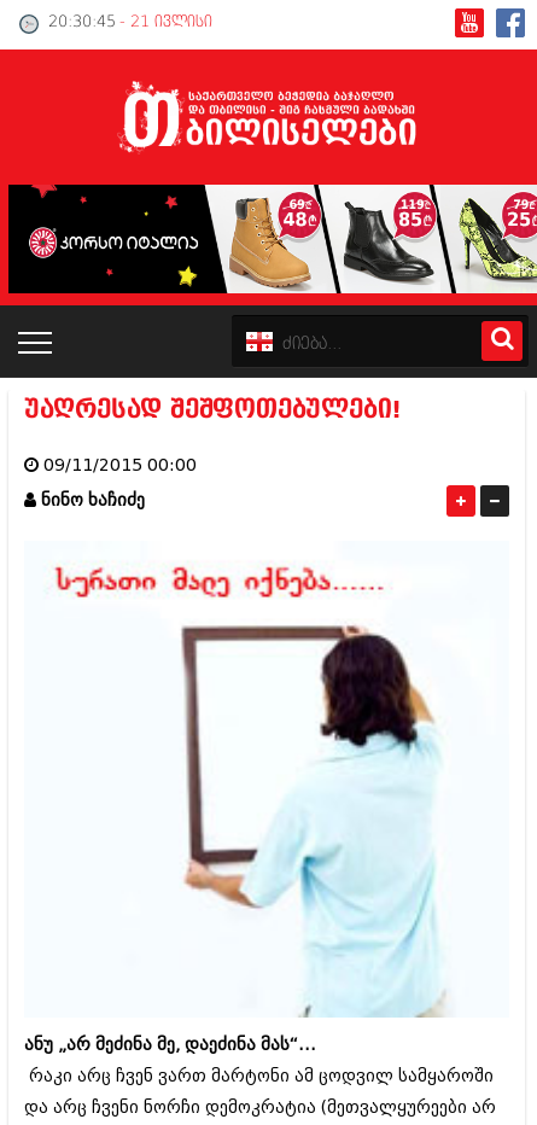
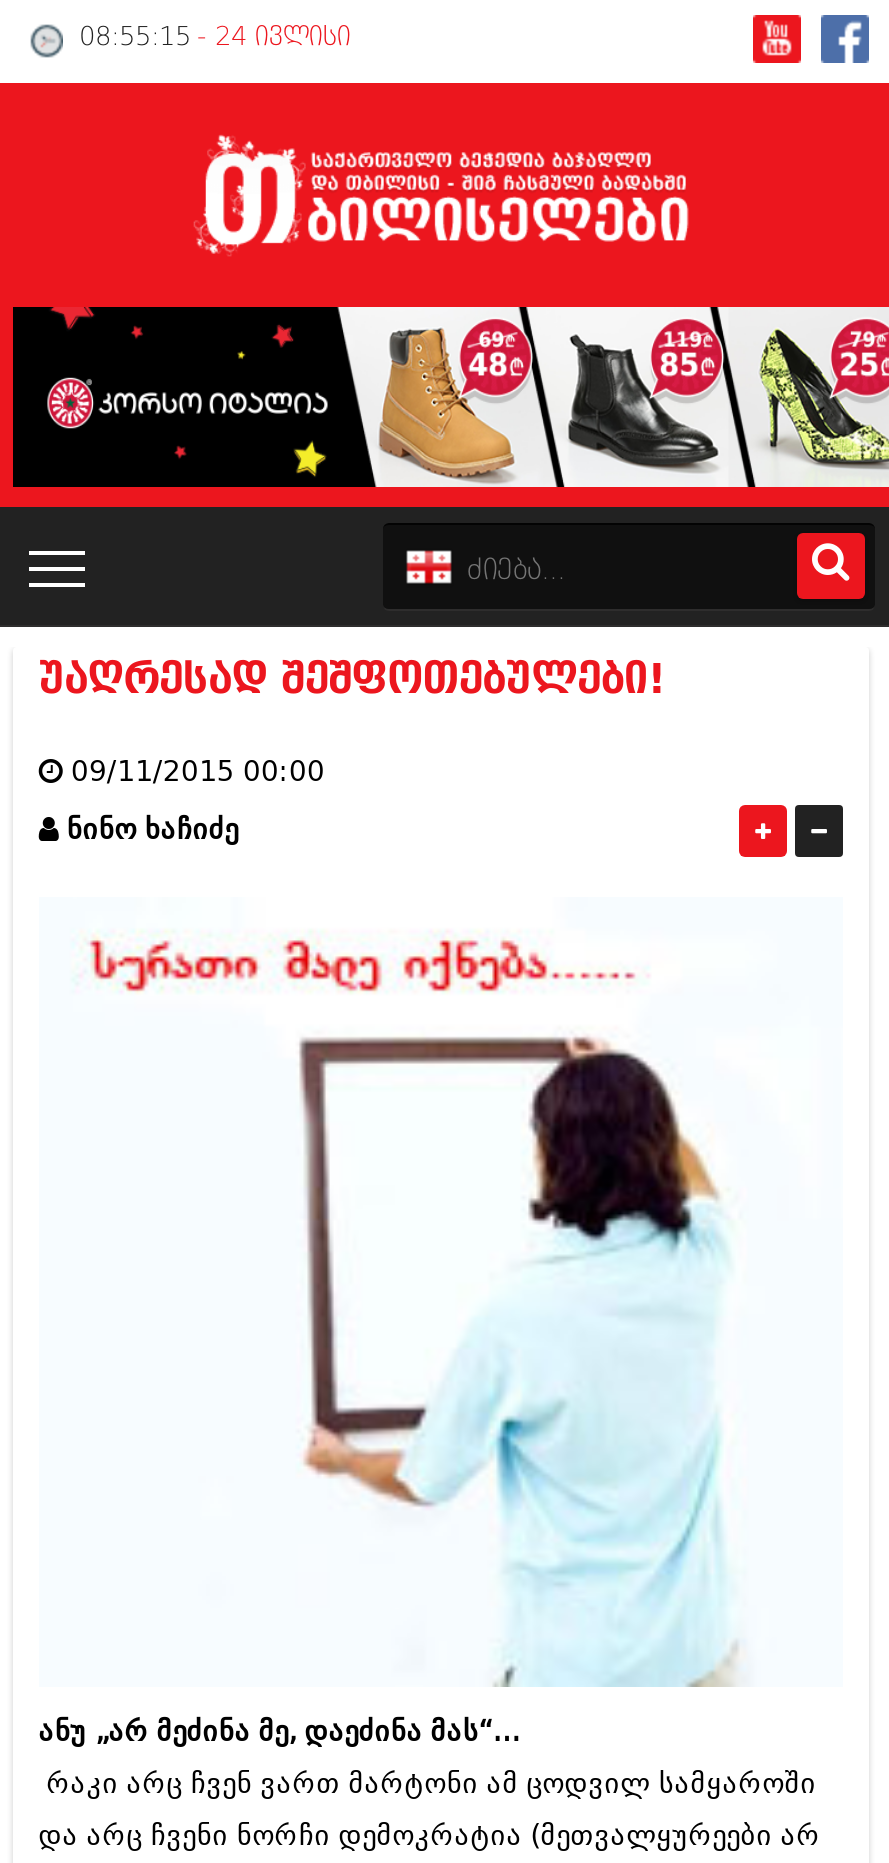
[48,14,212,30] 20:30:45 - 21 ივლისი -> [79,25,351,51] 08:55:15 - 24 ივლისი

